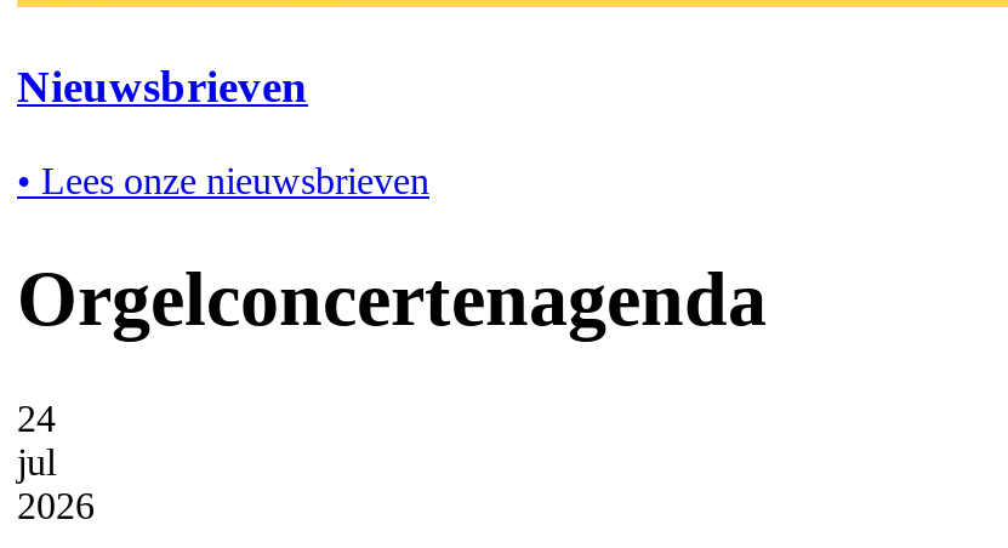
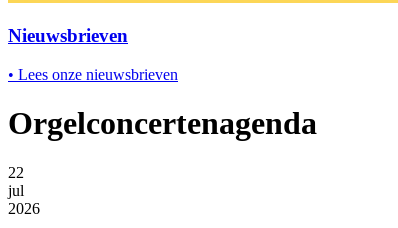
[17,397,56,439] 24 -> [8,164,24,181] 22

